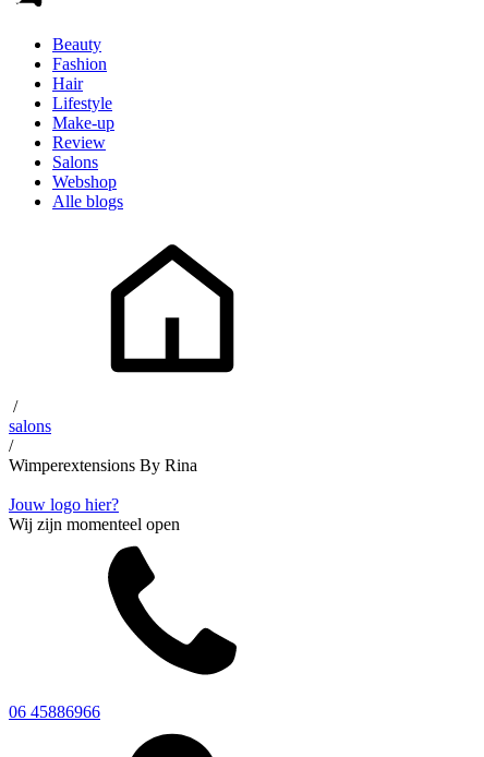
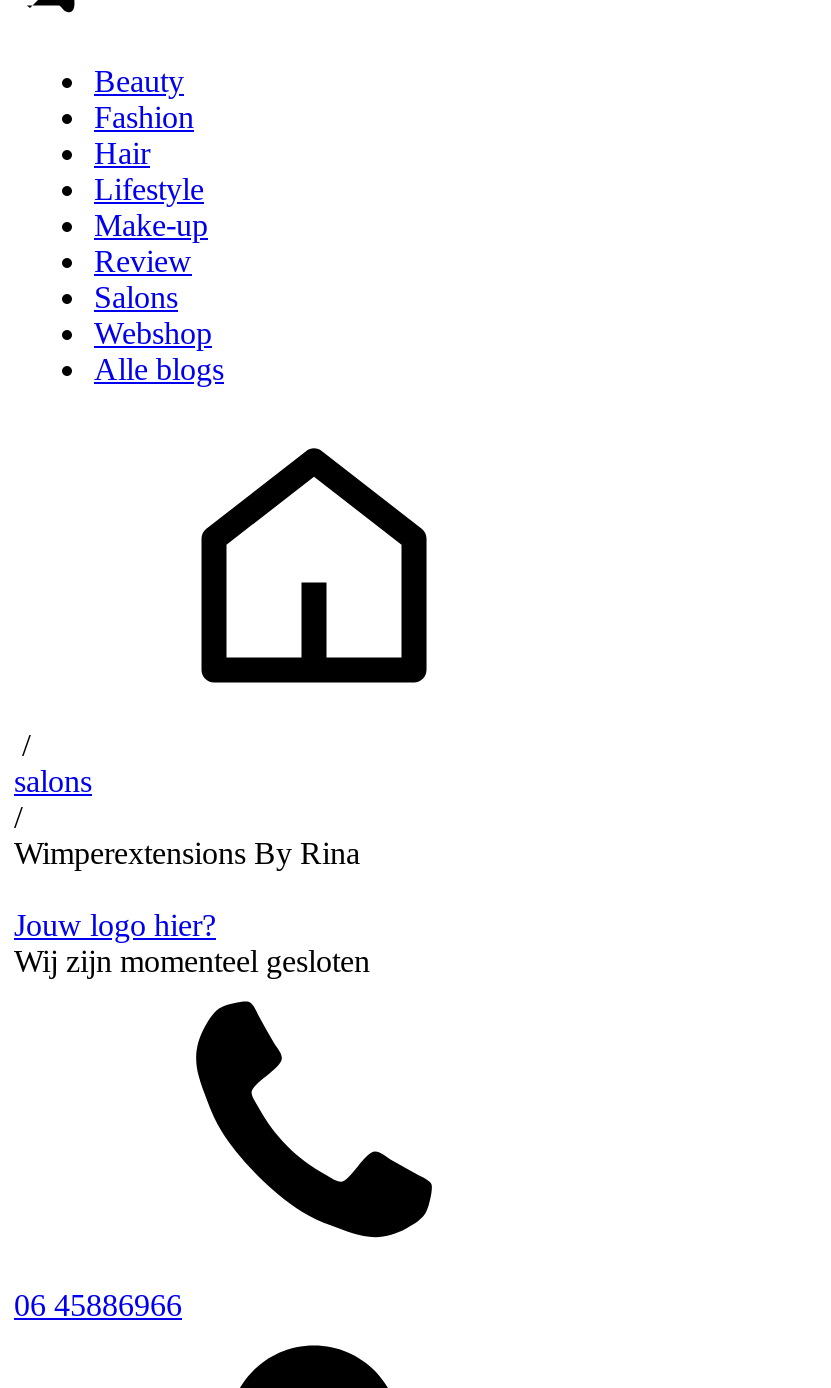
[9,515,180,533] Wij zijn momenteel open -> [14,944,370,978] Wij zijn momenteel gesloten

